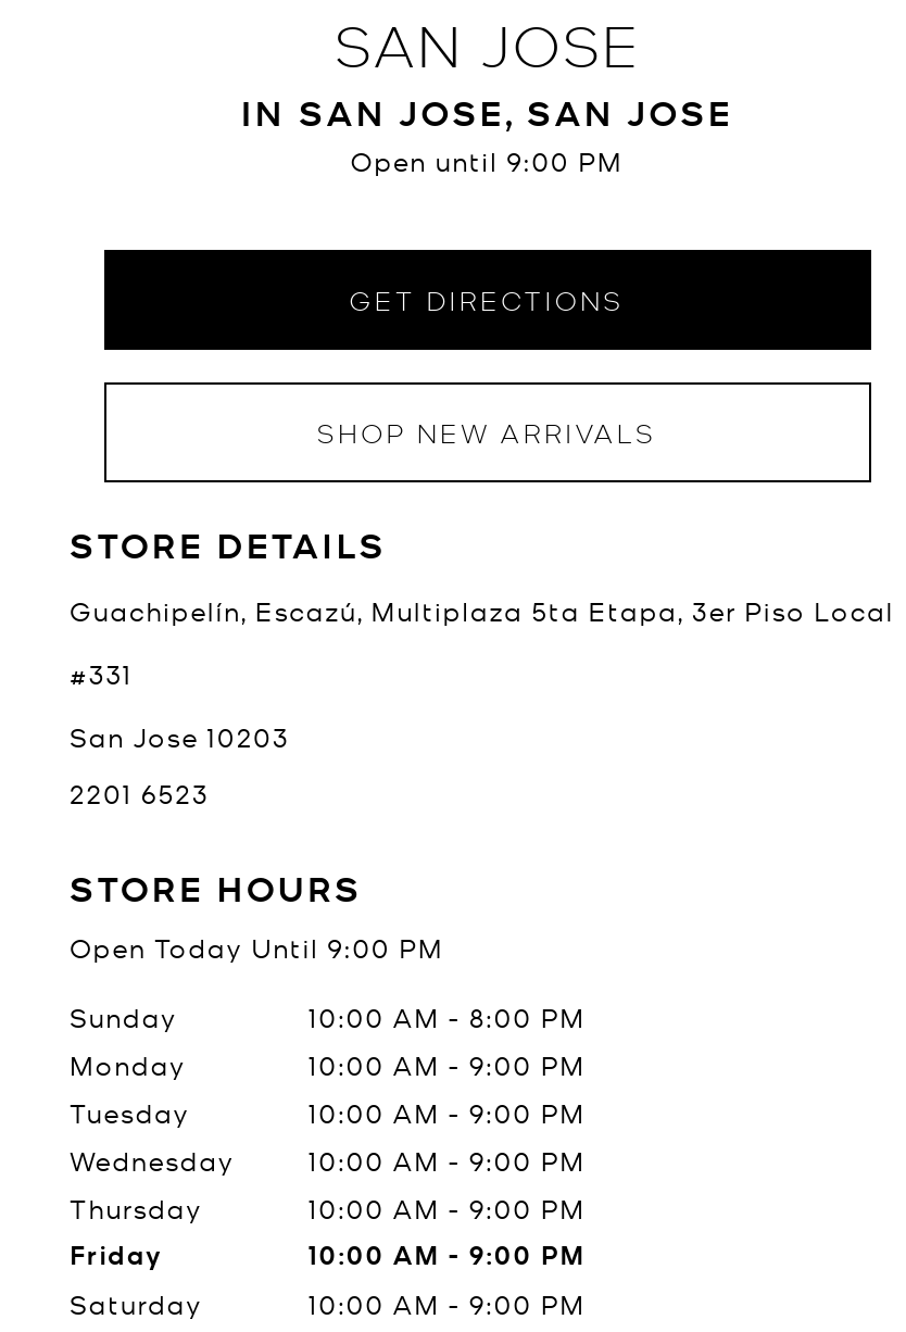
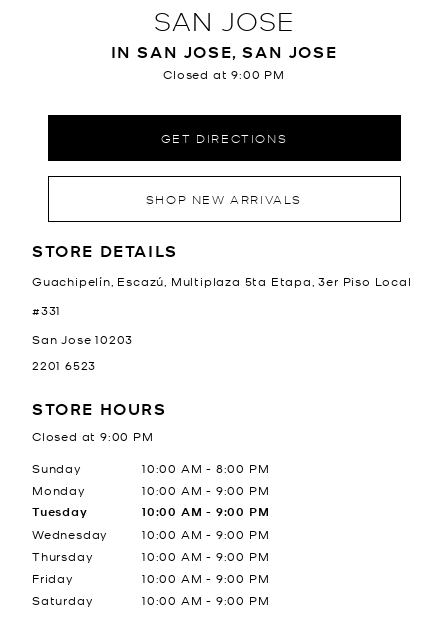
[350,143,623,178] Open until 9:00 PM -> [163,66,285,82] Closed at 9:00 PM
[70,930,444,965] Open Today Until 9:00 PM -> [32,428,154,444] Closed at 9:00 PM

